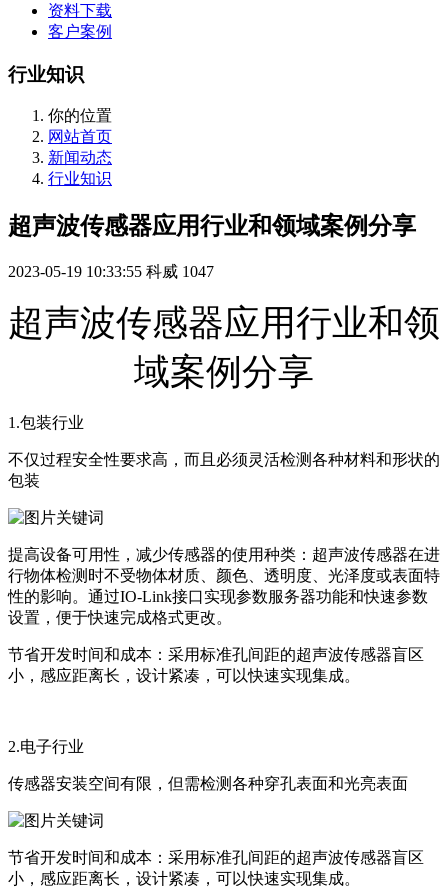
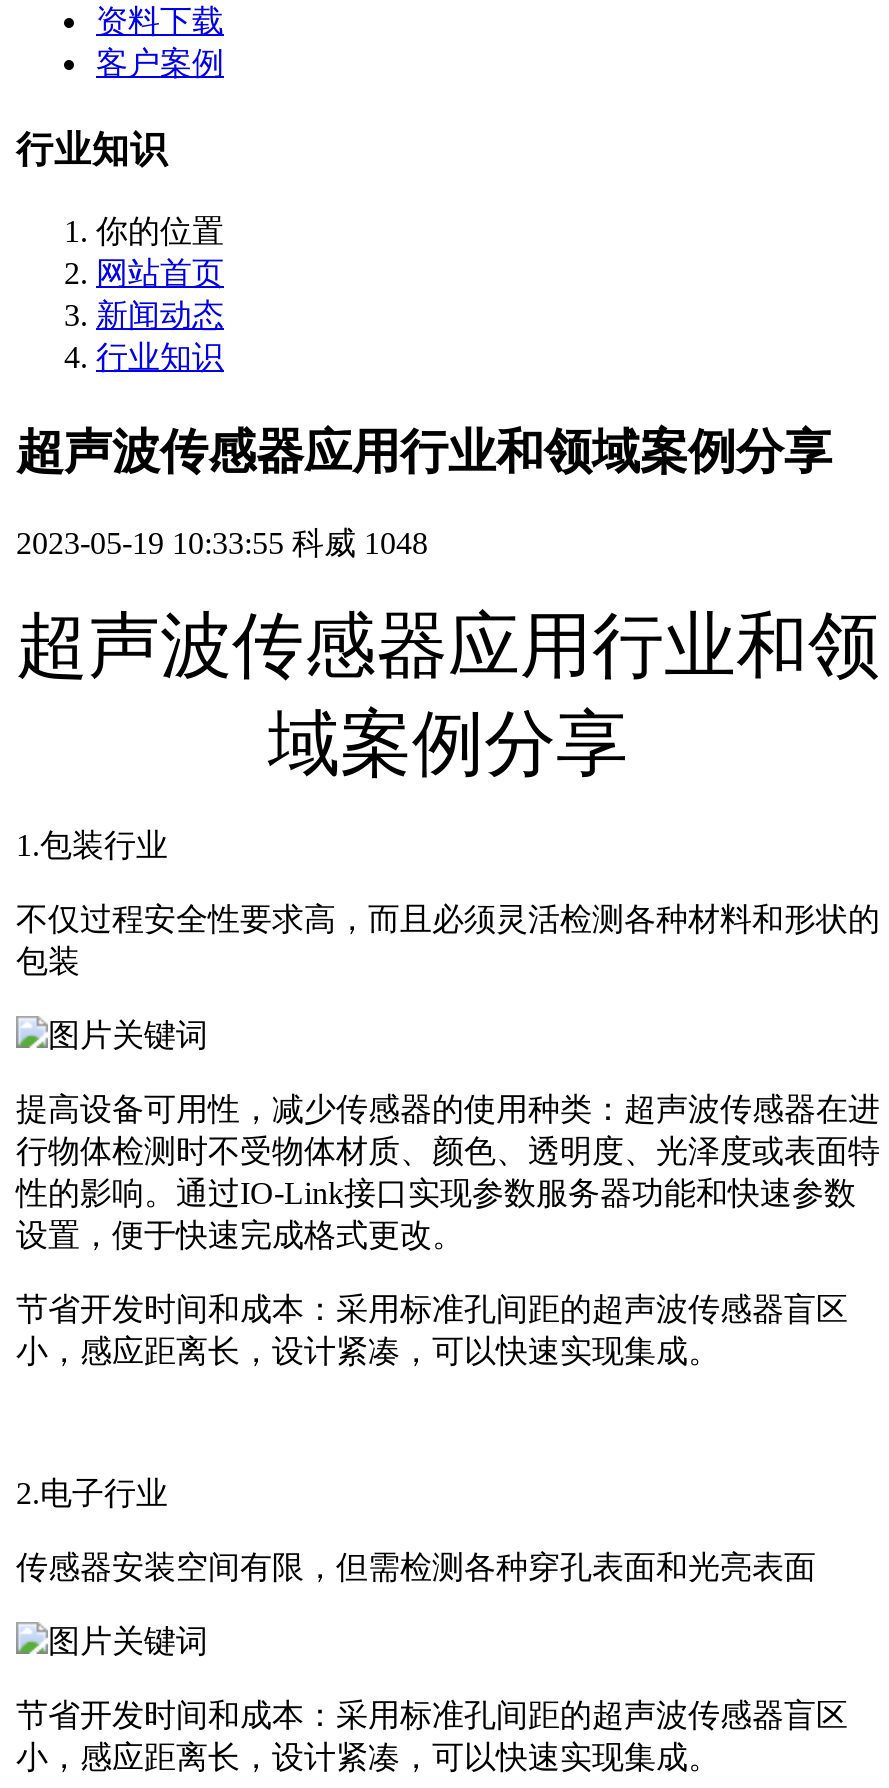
[8,263,214,280] 2023-05-19 10:33:55 科威 1047 -> [16,526,428,560] 2023-05-19 10:33:55 科威 1048

